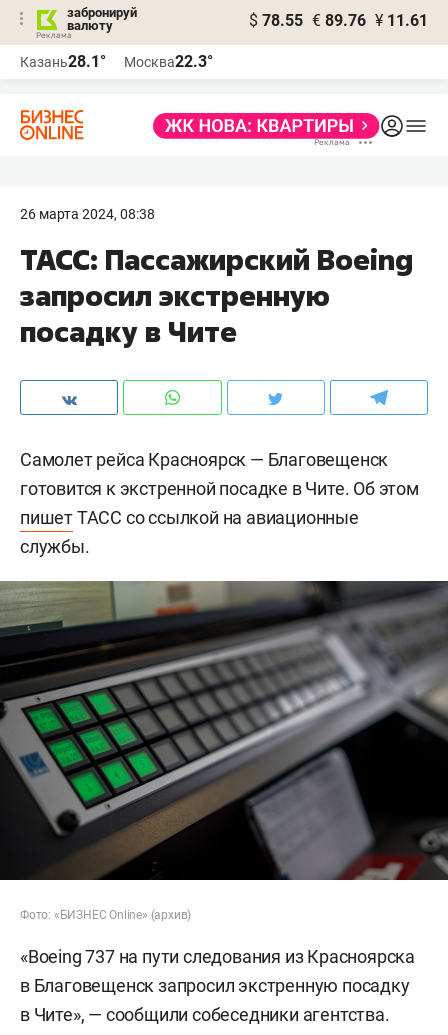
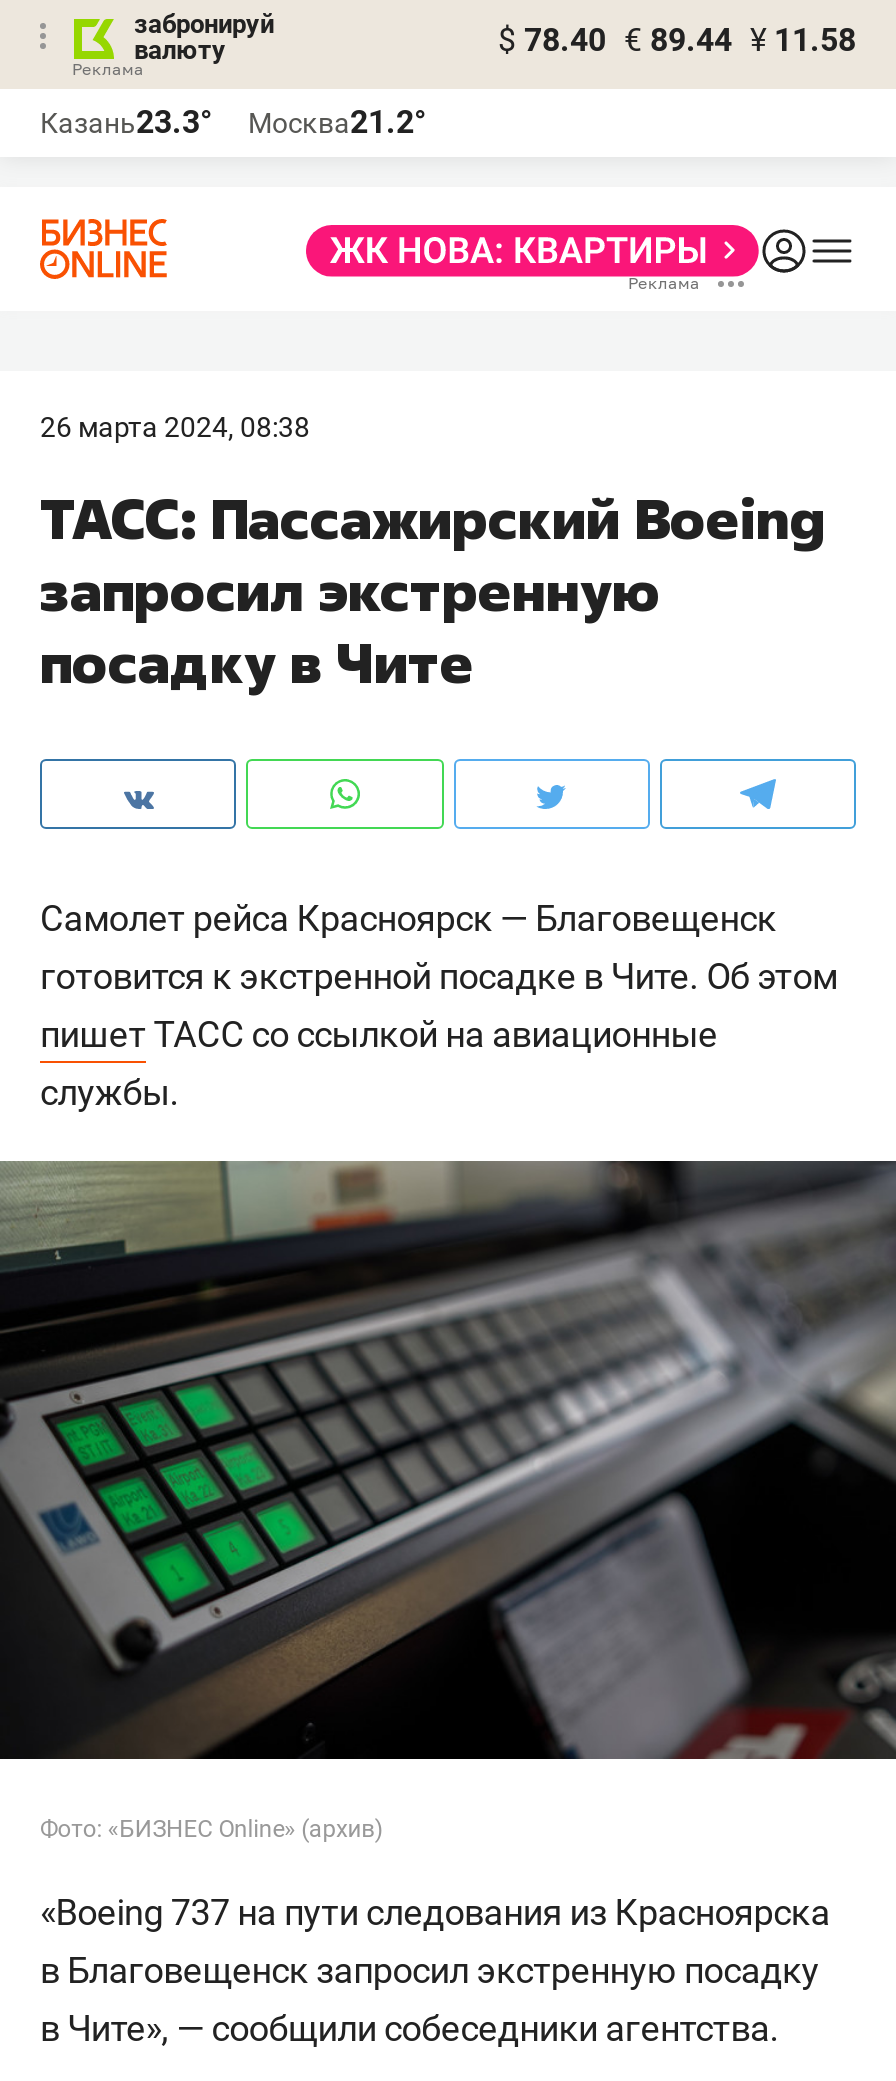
[249,11,428,30] $ 78.55 € 89.76 ¥ 11.61 -> [498,21,856,59] $ 78.40 € 89.44 ¥ 11.58
[20,52,106,71] Казань28.1° -> [40,103,212,141] Казань23.3°
[124,52,213,71] Москва22.3° -> [248,103,426,141] Москва21.2°

